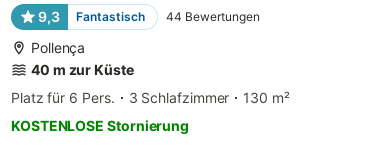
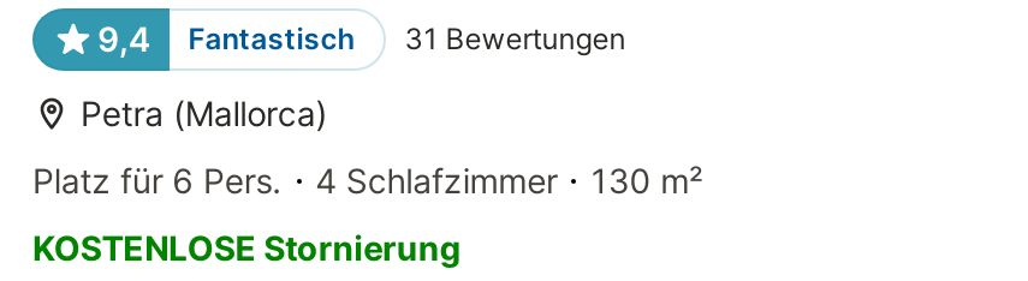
[38,8,60,25] 9,3 -> [97,19,150,60] 9,4
[166,9,260,24] 44 Bewertungen -> [405,21,626,57] 31 Bewertungen
[31,39,134,78] Pollença | 40 m zur Küste -> [81,93,328,134] Petra (Mallorca)
[129,89,229,106] 3 Schlafzimmer -> [315,161,558,202] 4 Schlafzimmer

